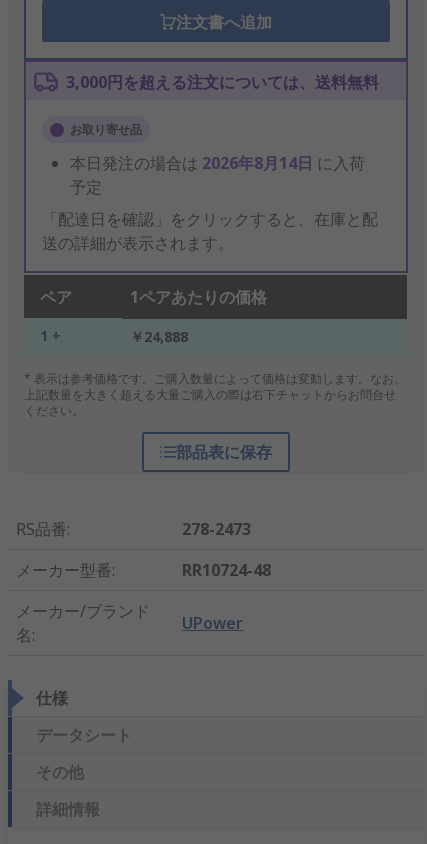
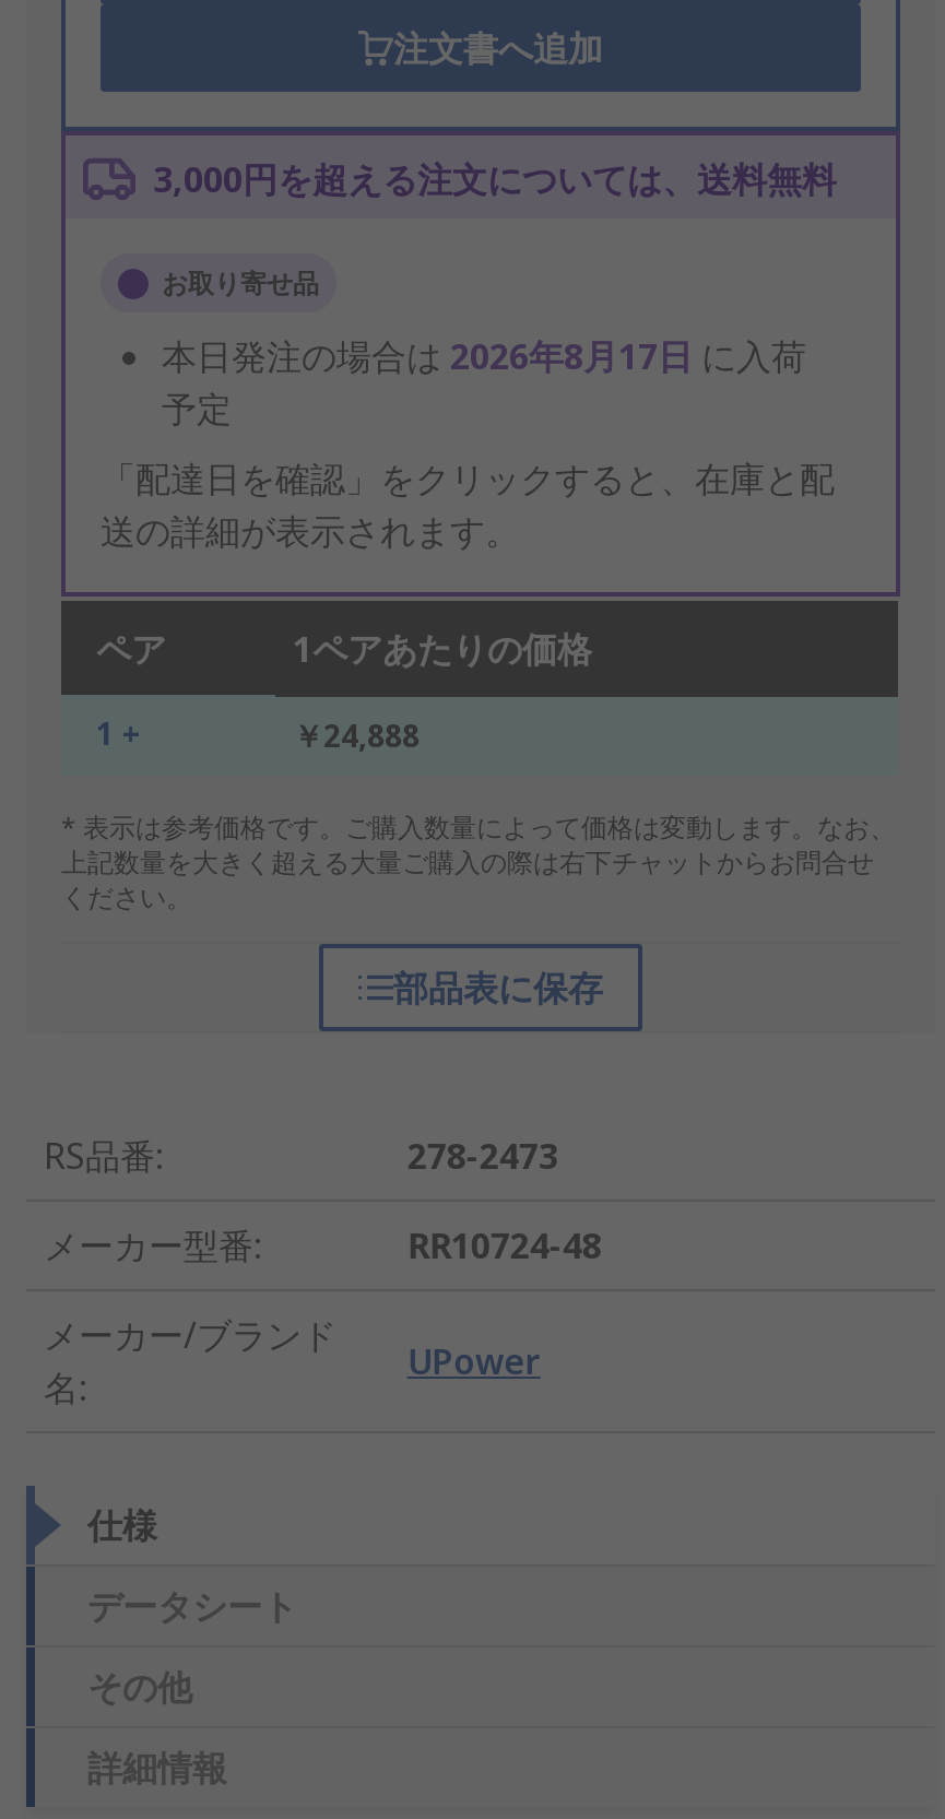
[70,152,365,174] 本日発注の場合は2026年8月14日に入荷 -> [162,333,806,381] 本日発注の場合は2026年8月17日に入荷

